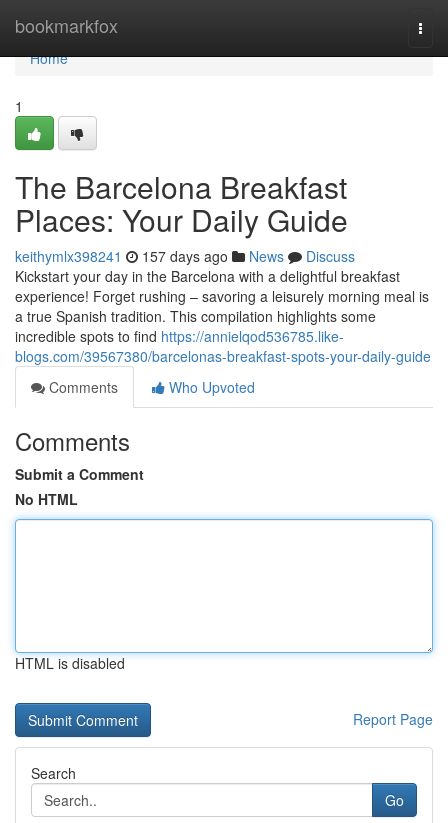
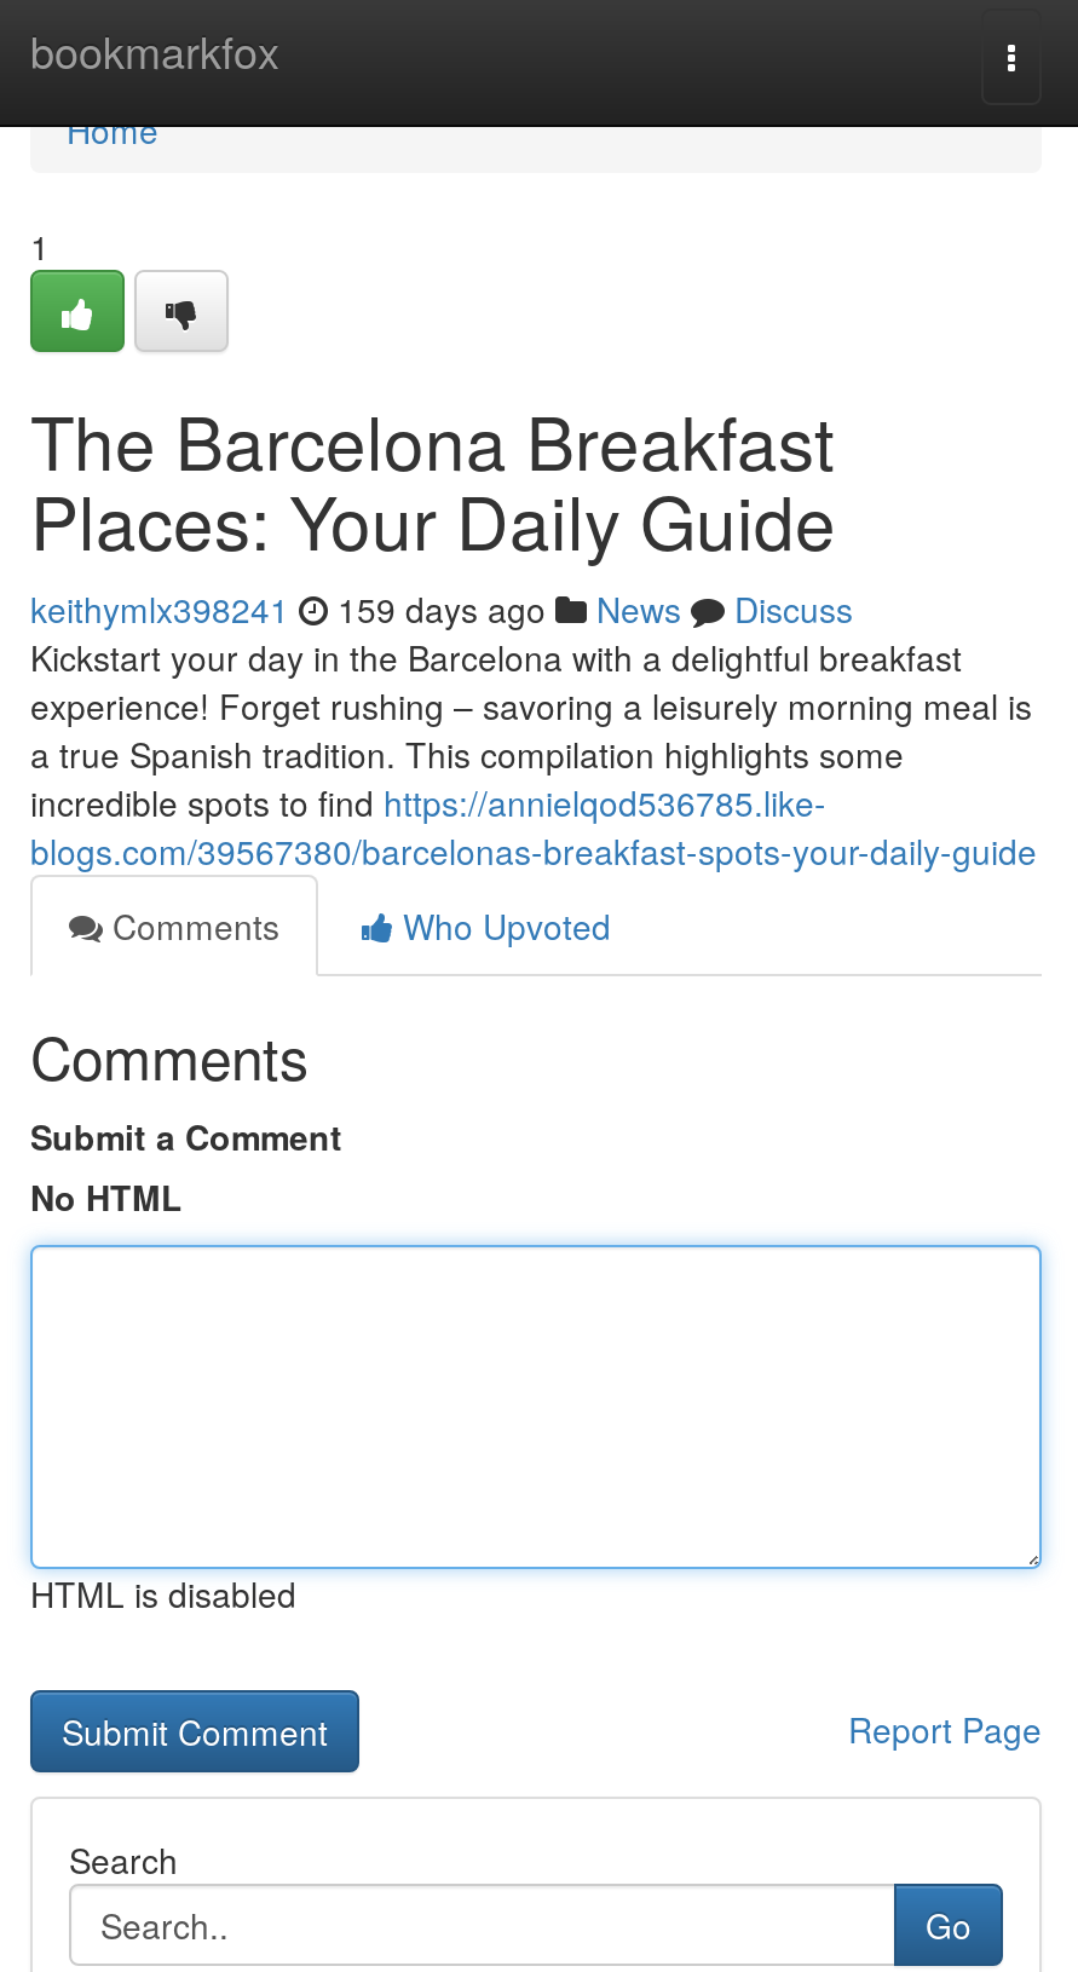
[15,246,355,266] keithymlx398241 157 days ago News Discuss -> [30,584,853,633] keithymlx398241 159 days ago News Discuss

